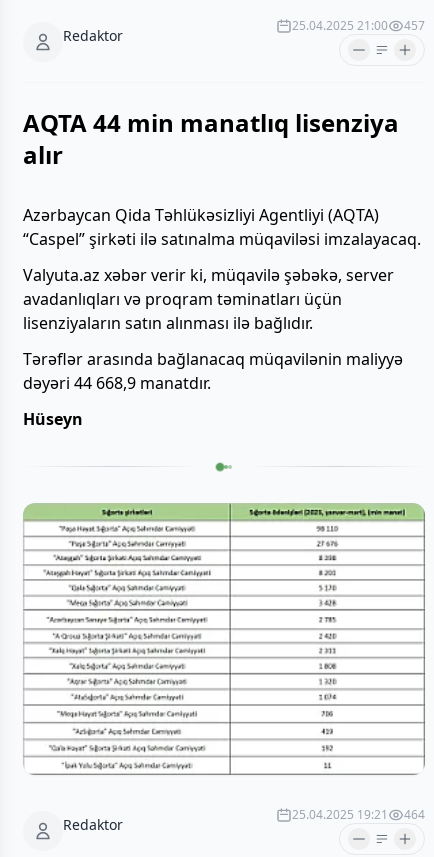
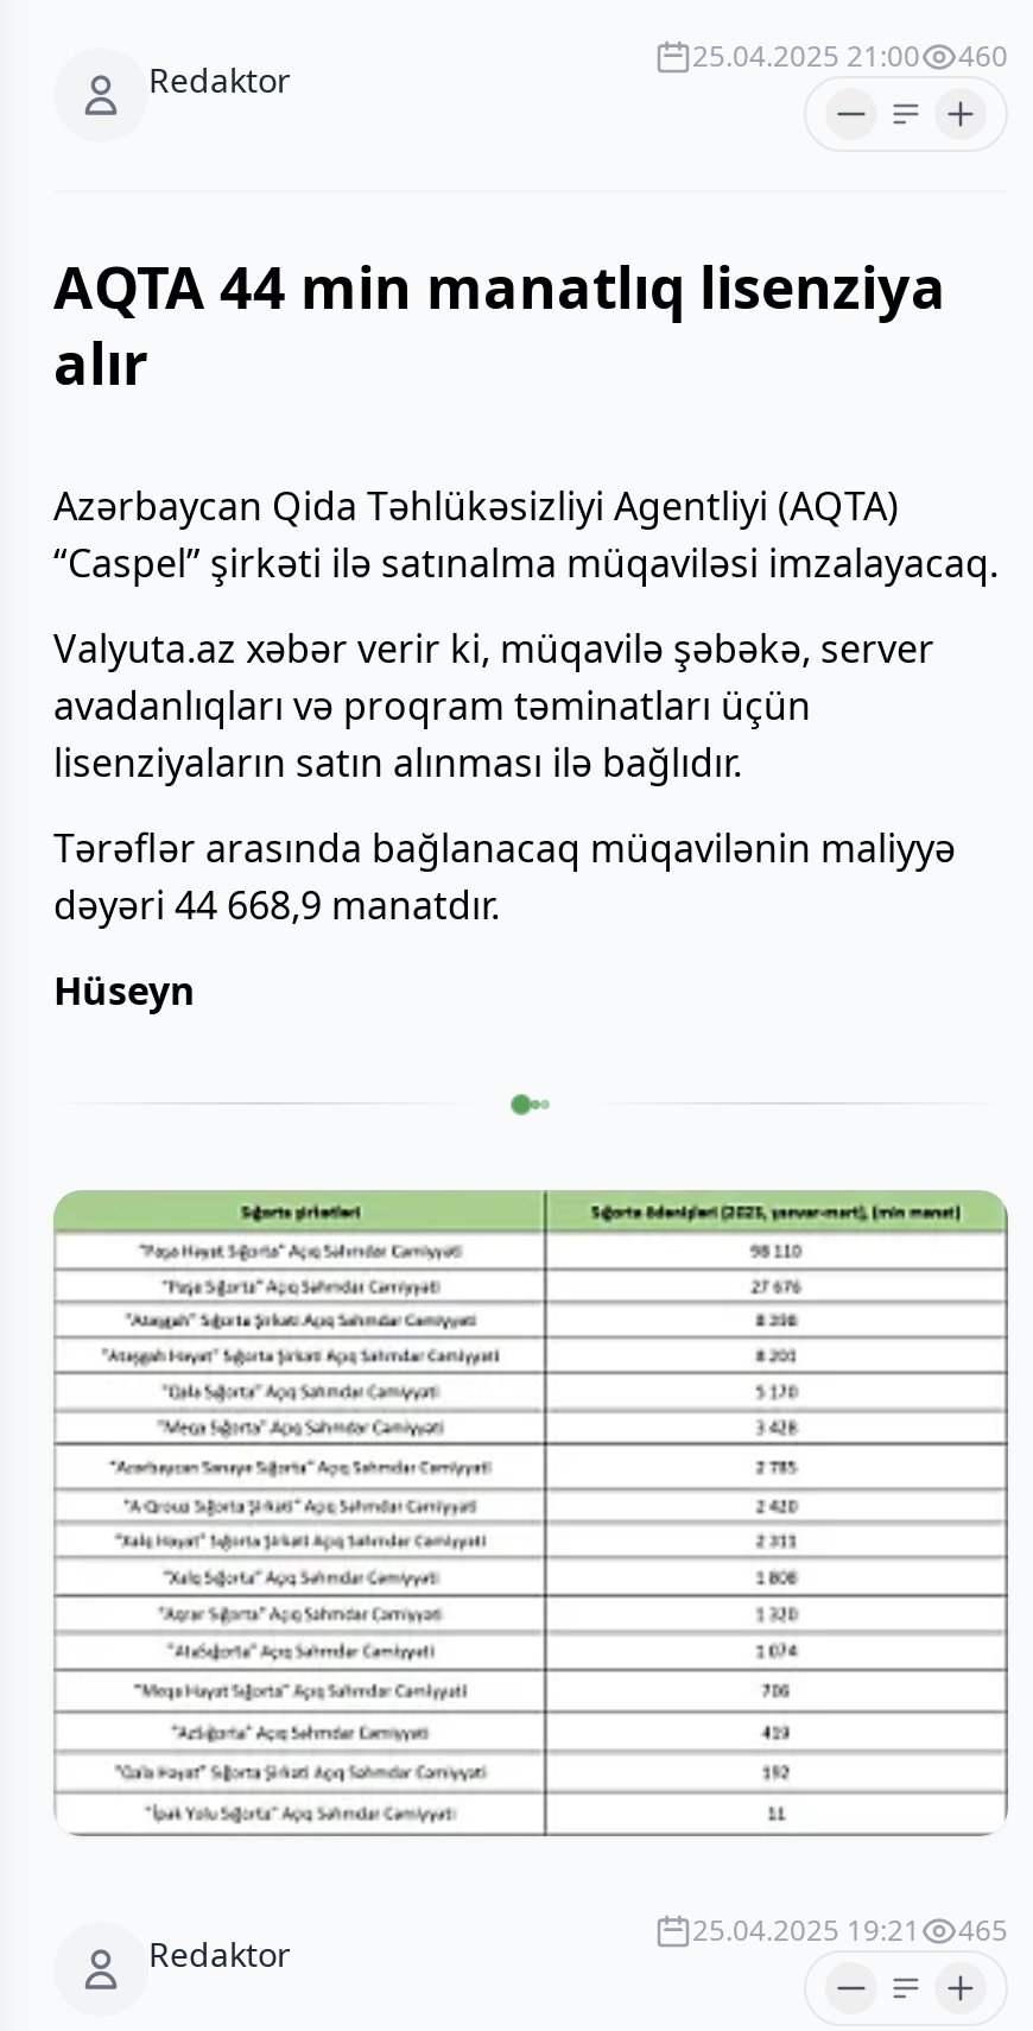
[292,17,425,34] 25.04.2025 21:00 457 -> [692,35,1008,76] 25.04.2025 21:00 460
[292,805,425,822] 25.04.2025 19:21 464 -> [692,1909,1008,1949] 25.04.2025 19:21 465

